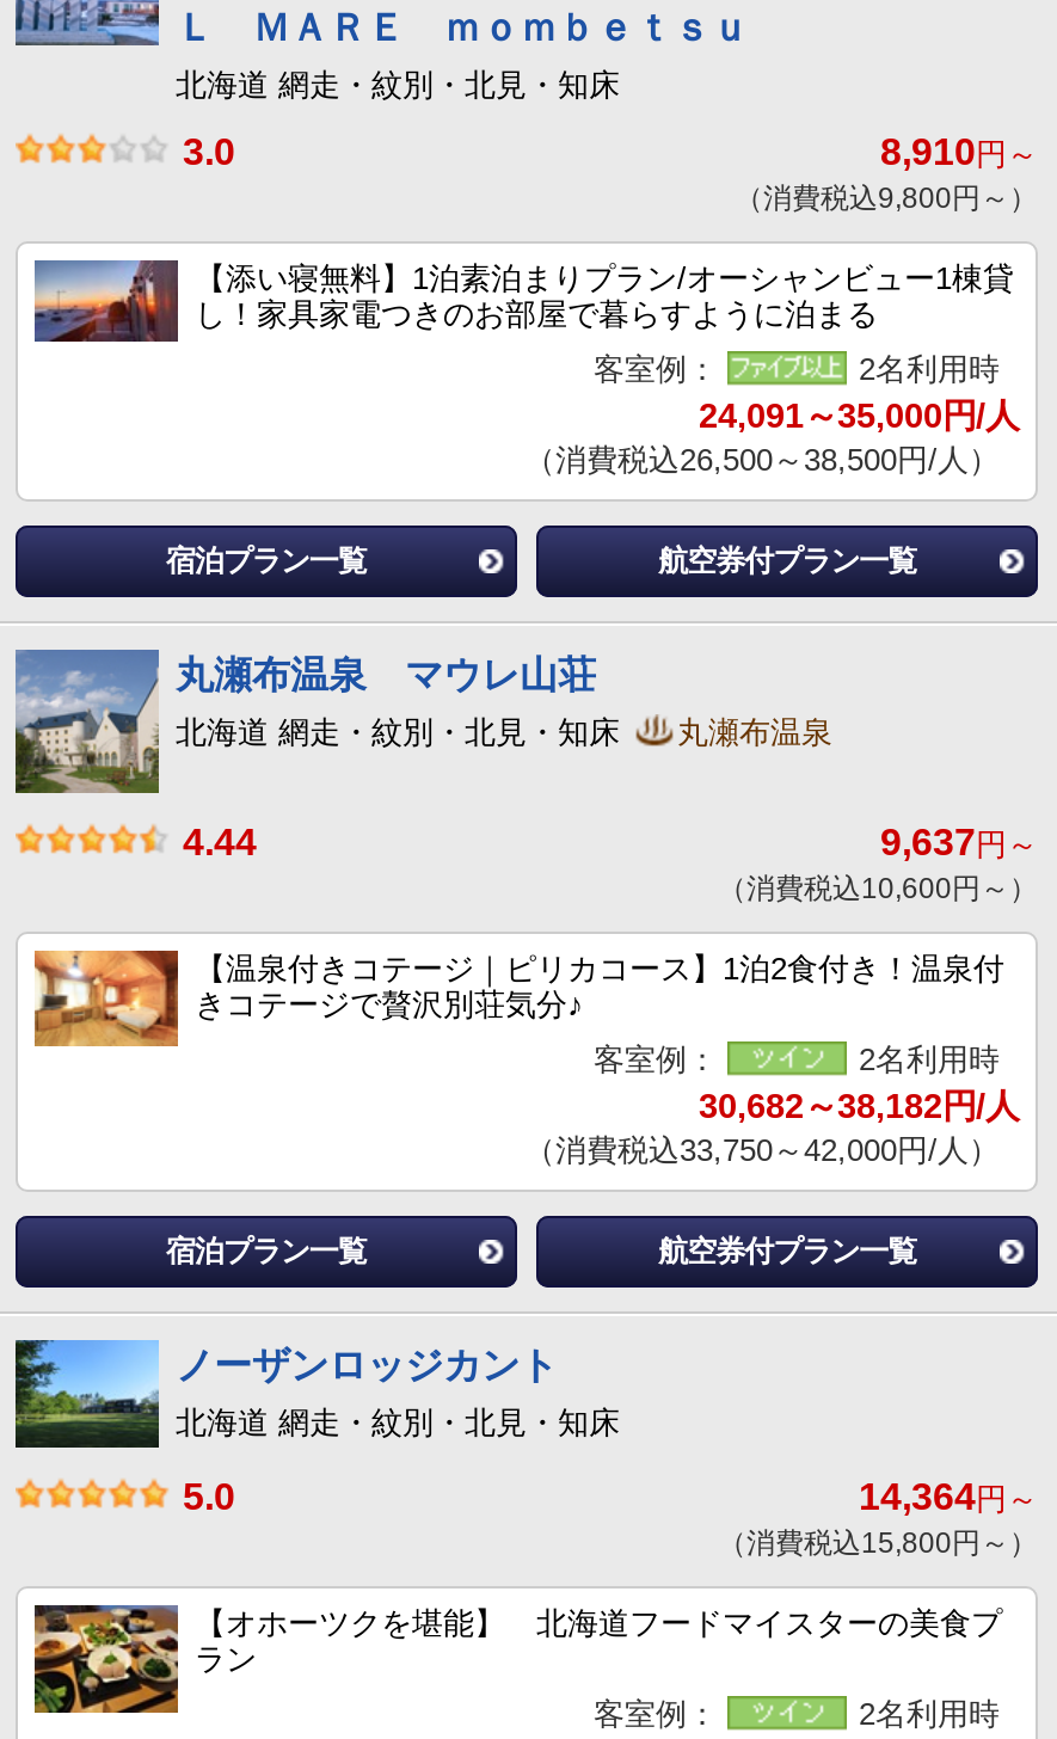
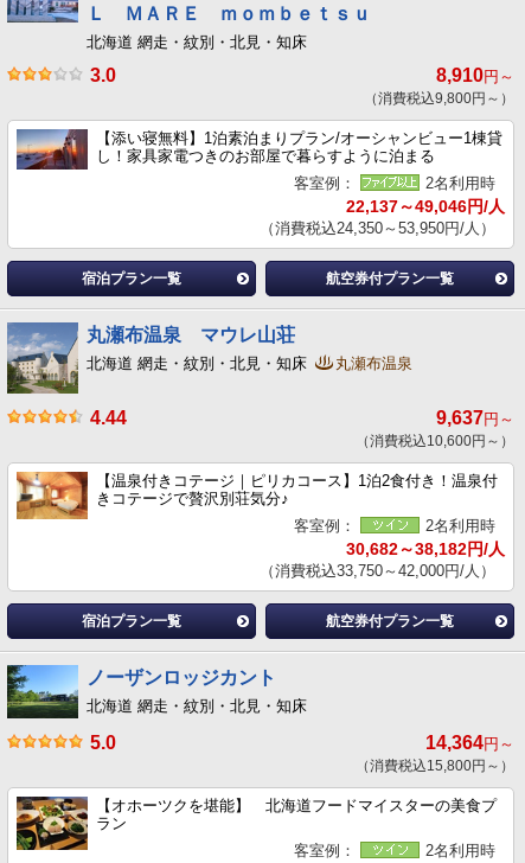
[699,397,1019,435] 24,091～35,000円/人 -> [346,197,505,216] 22,137～49,046円/人
[524,442,1000,478] （消費税込26,500～38,500円/人） -> [260,219,495,237] （消費税込24,350～53,950円/人）

